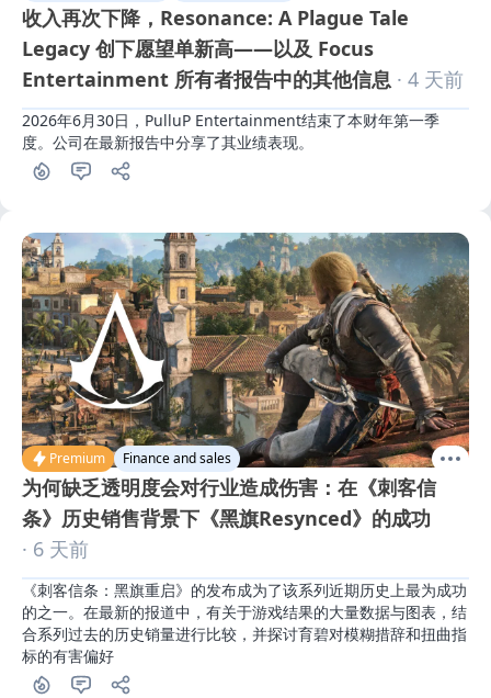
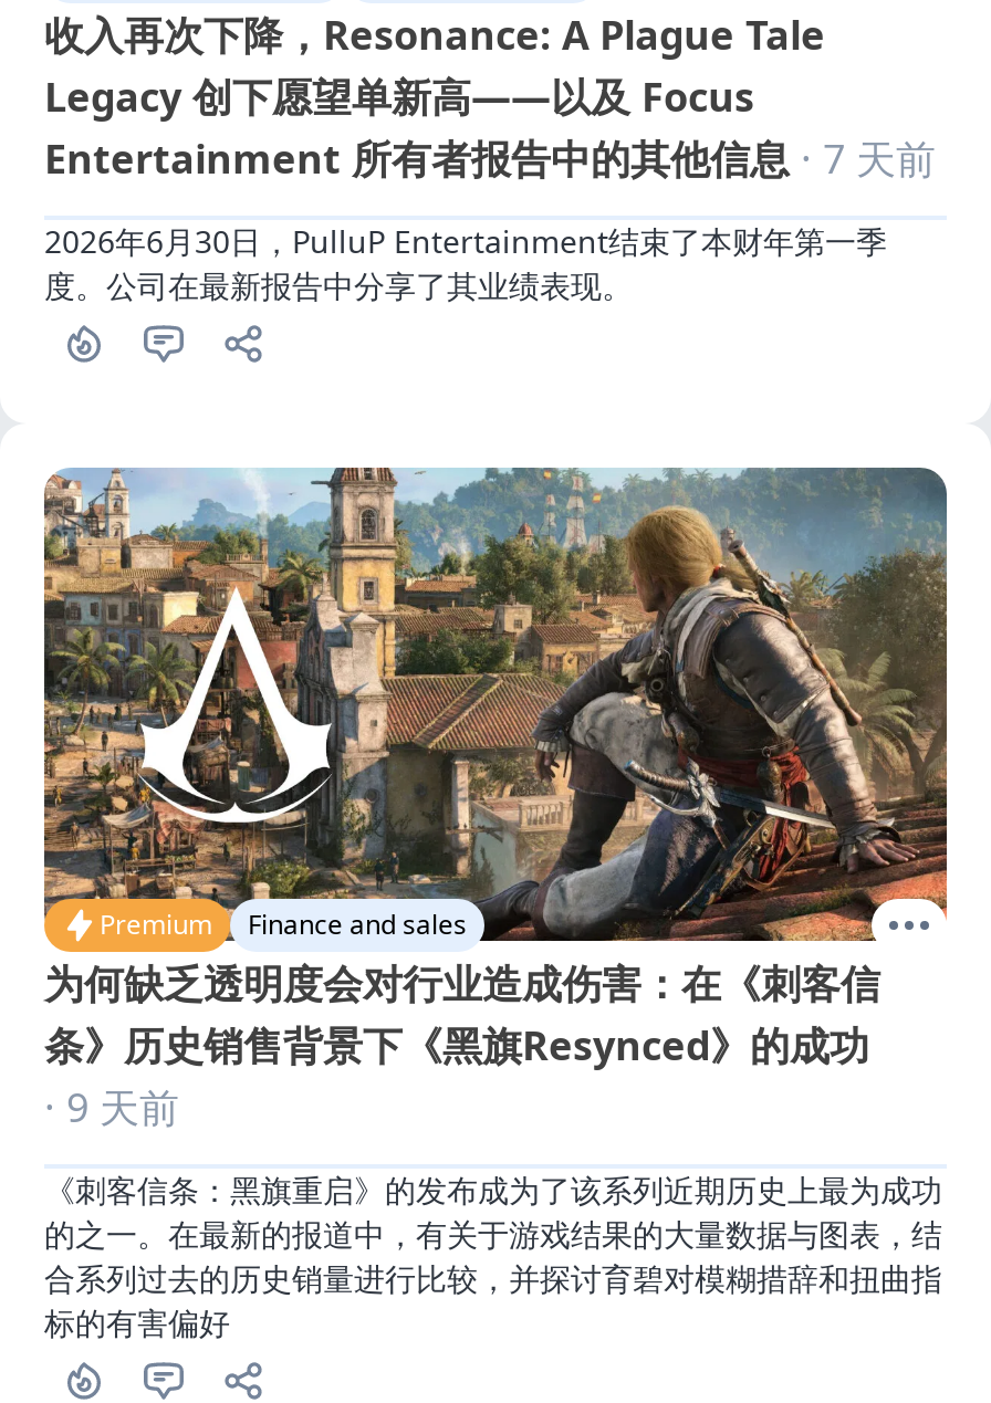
[22,65,464,92] Entertainment 所有者报告中的其他信息· 4 天前 -> [44,132,936,185] Entertainment 所有者报告中的其他信息· 7 天前
[22,536,89,562] · 6 天前 -> [44,1080,179,1133] · 9 天前

